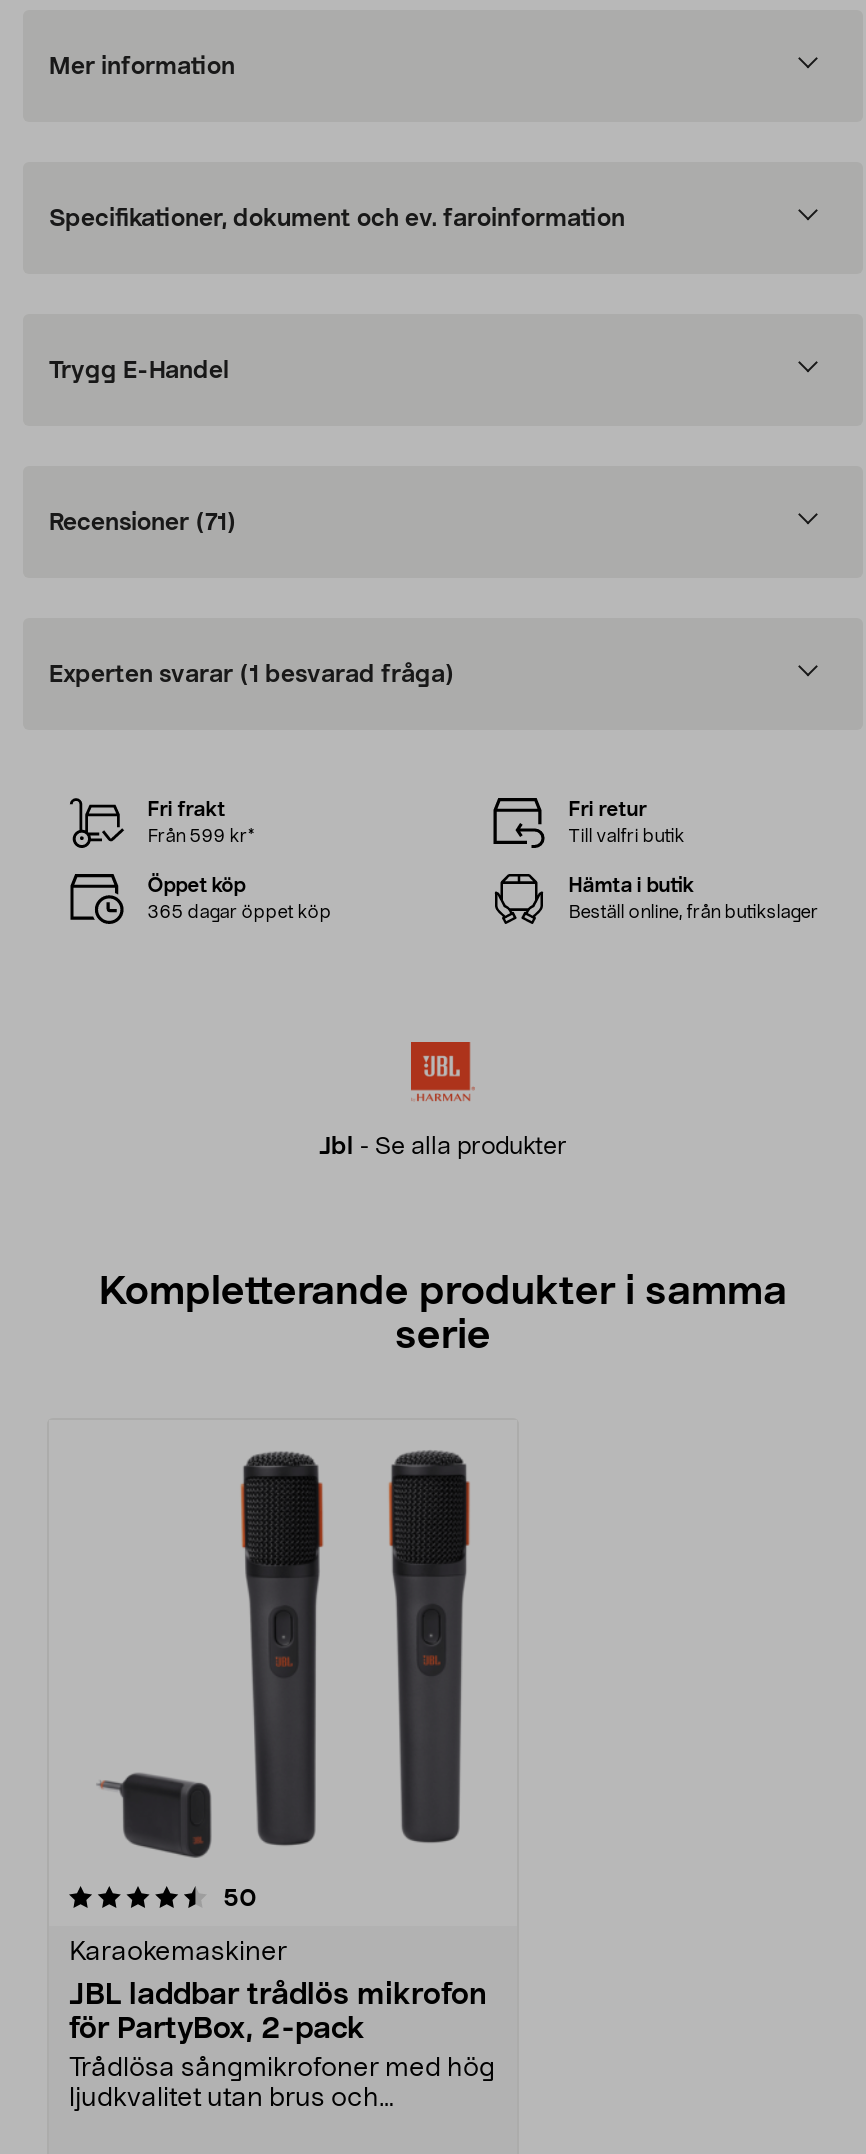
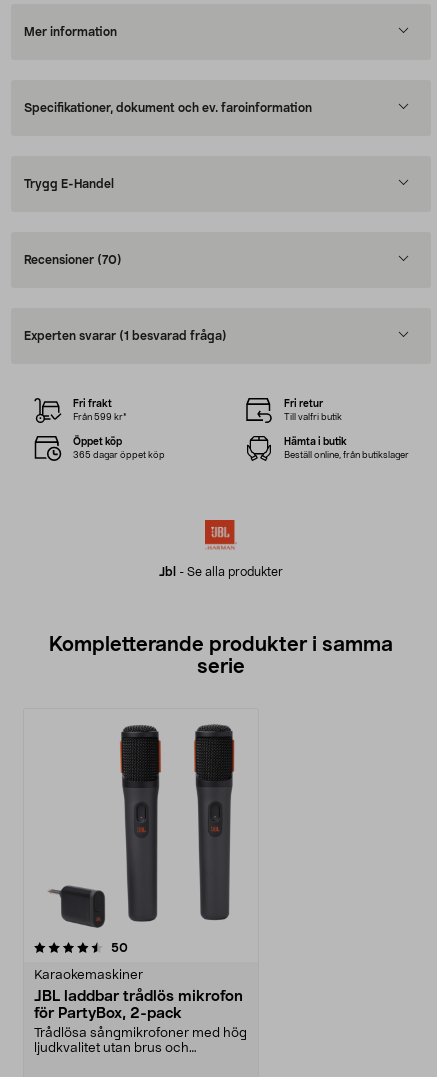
[49,510,237,534] Recensioner (71) -> [24,254,122,266] Recensioner (70)

